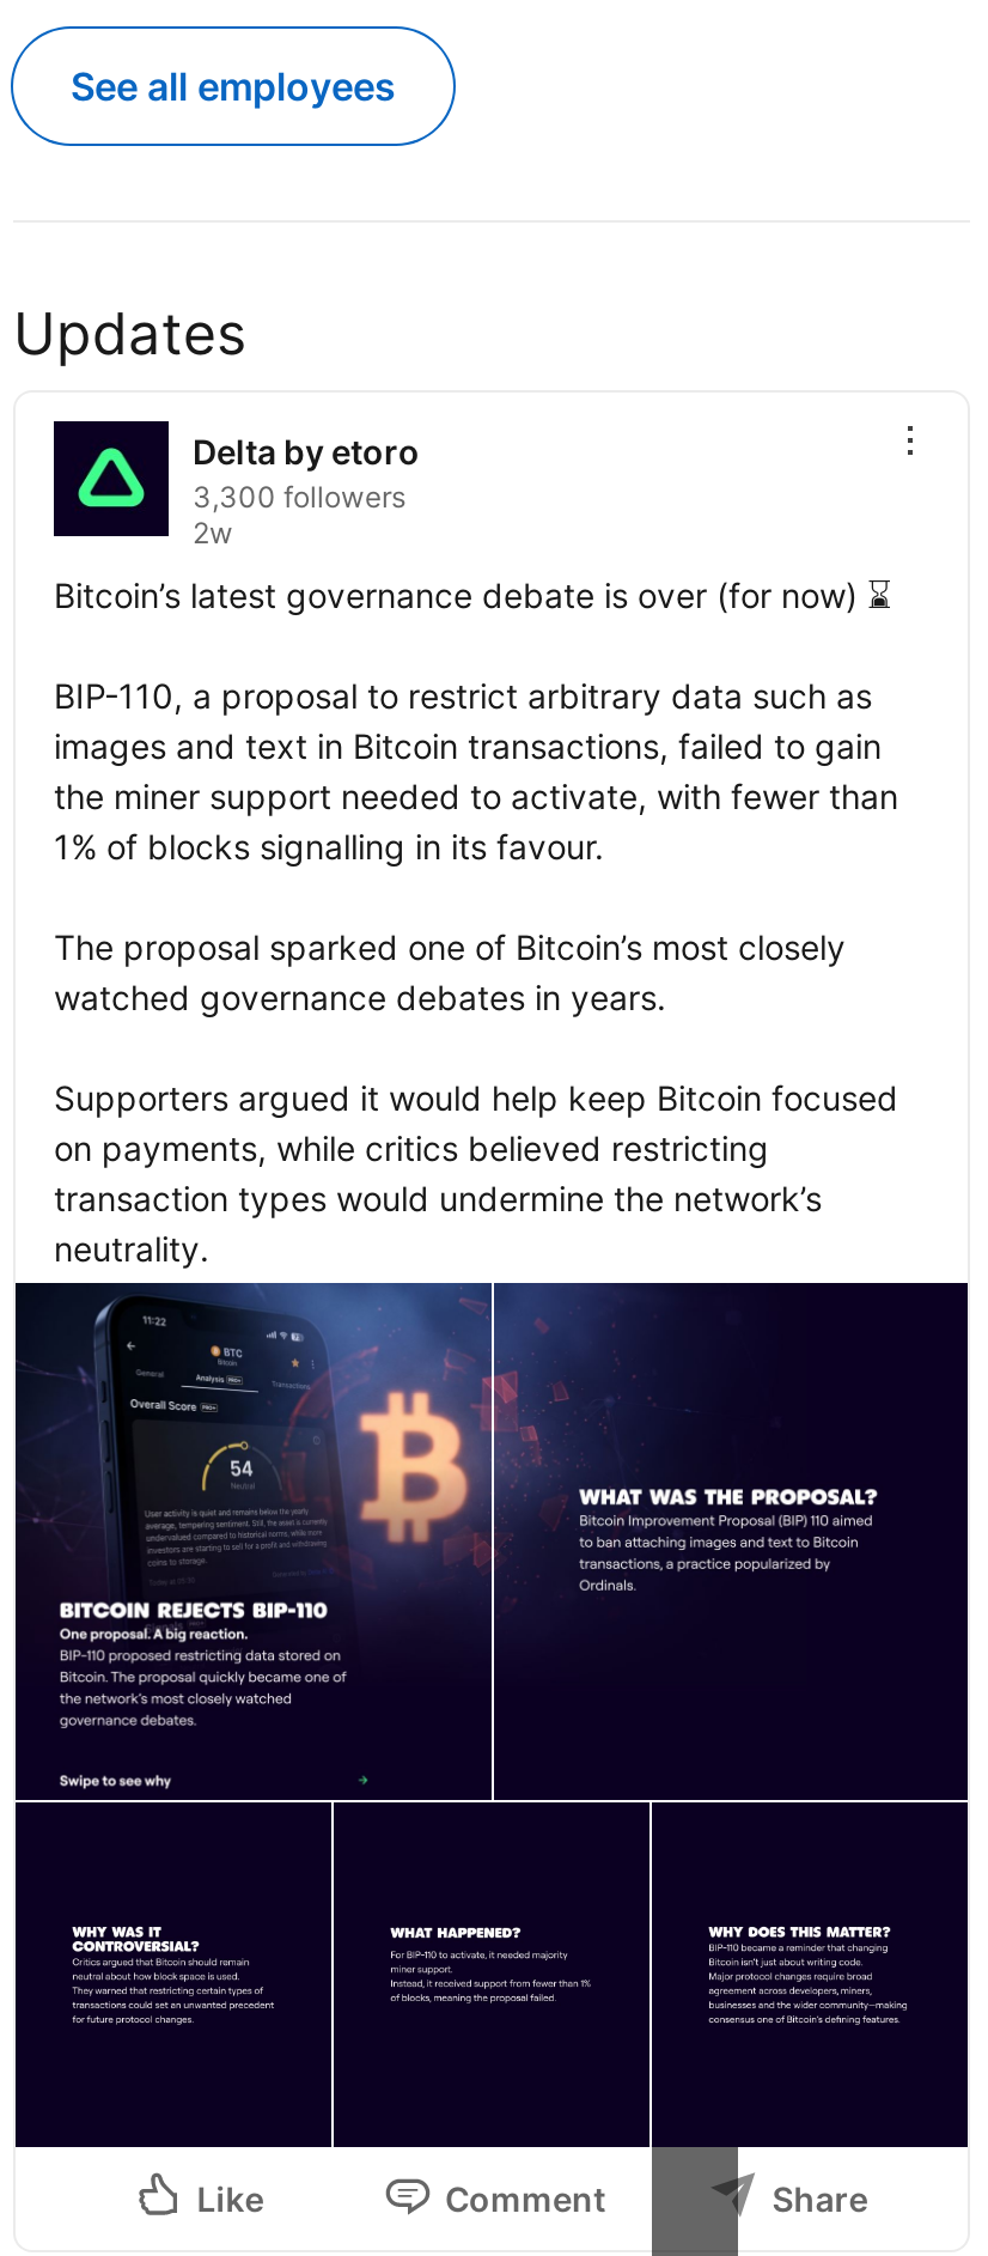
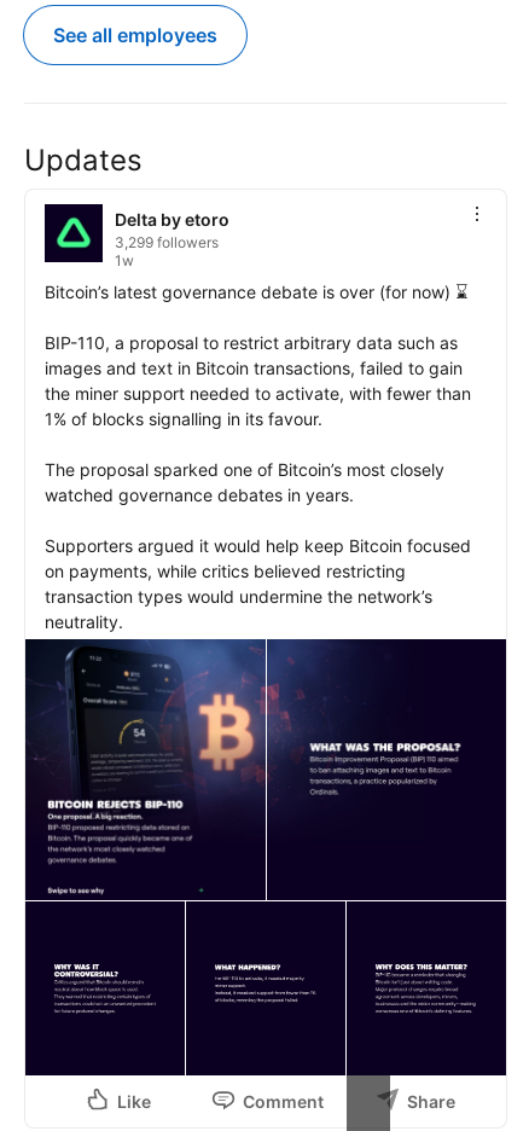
[193,479,405,551] 3,300 followers | 2w -> [115,234,219,270] 3,299 followers | 1w

